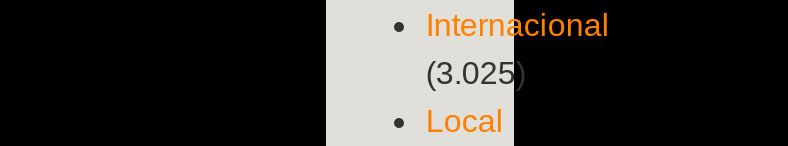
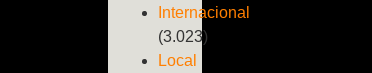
[426,55,526,89] (3.025) -> [158,28,208,45] (3.023)

